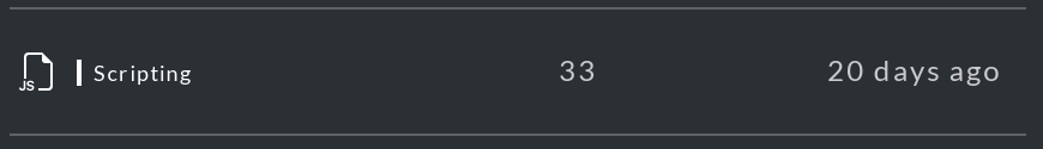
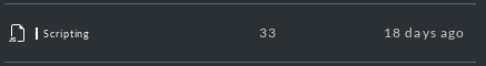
[827,52,1003,88] 20 days ago -> [384,24,465,41] 18 days ago

